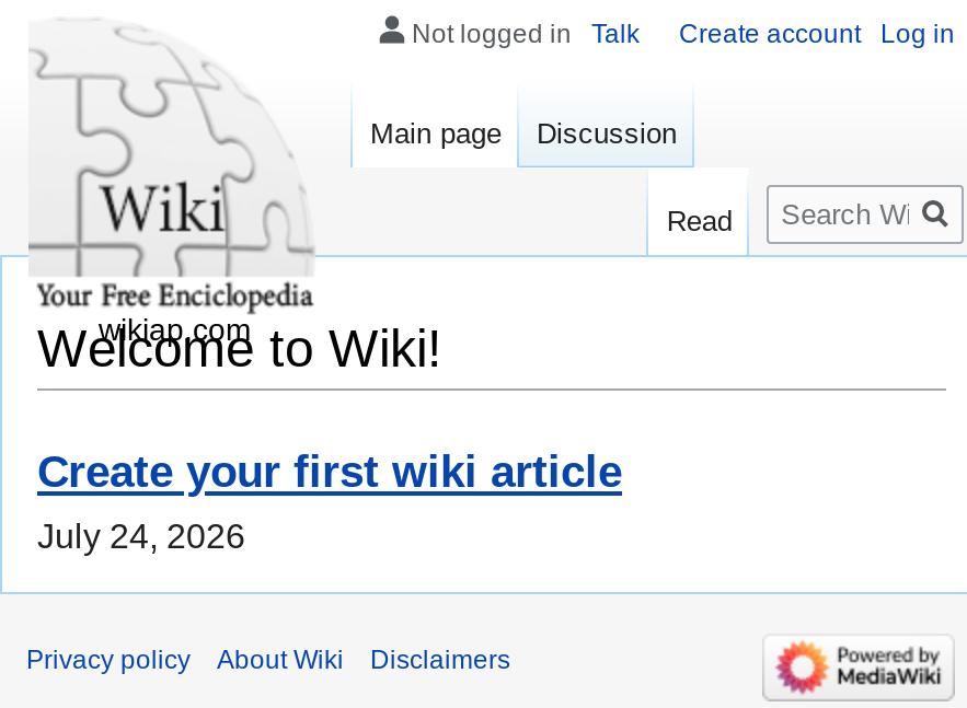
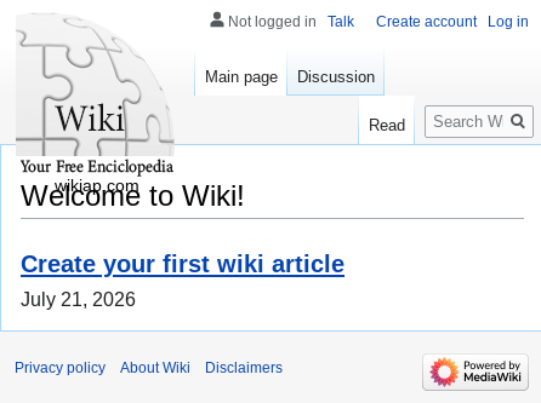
[37,518,245,555] July 24, 2026 -> [21,290,136,310] July 21, 2026

